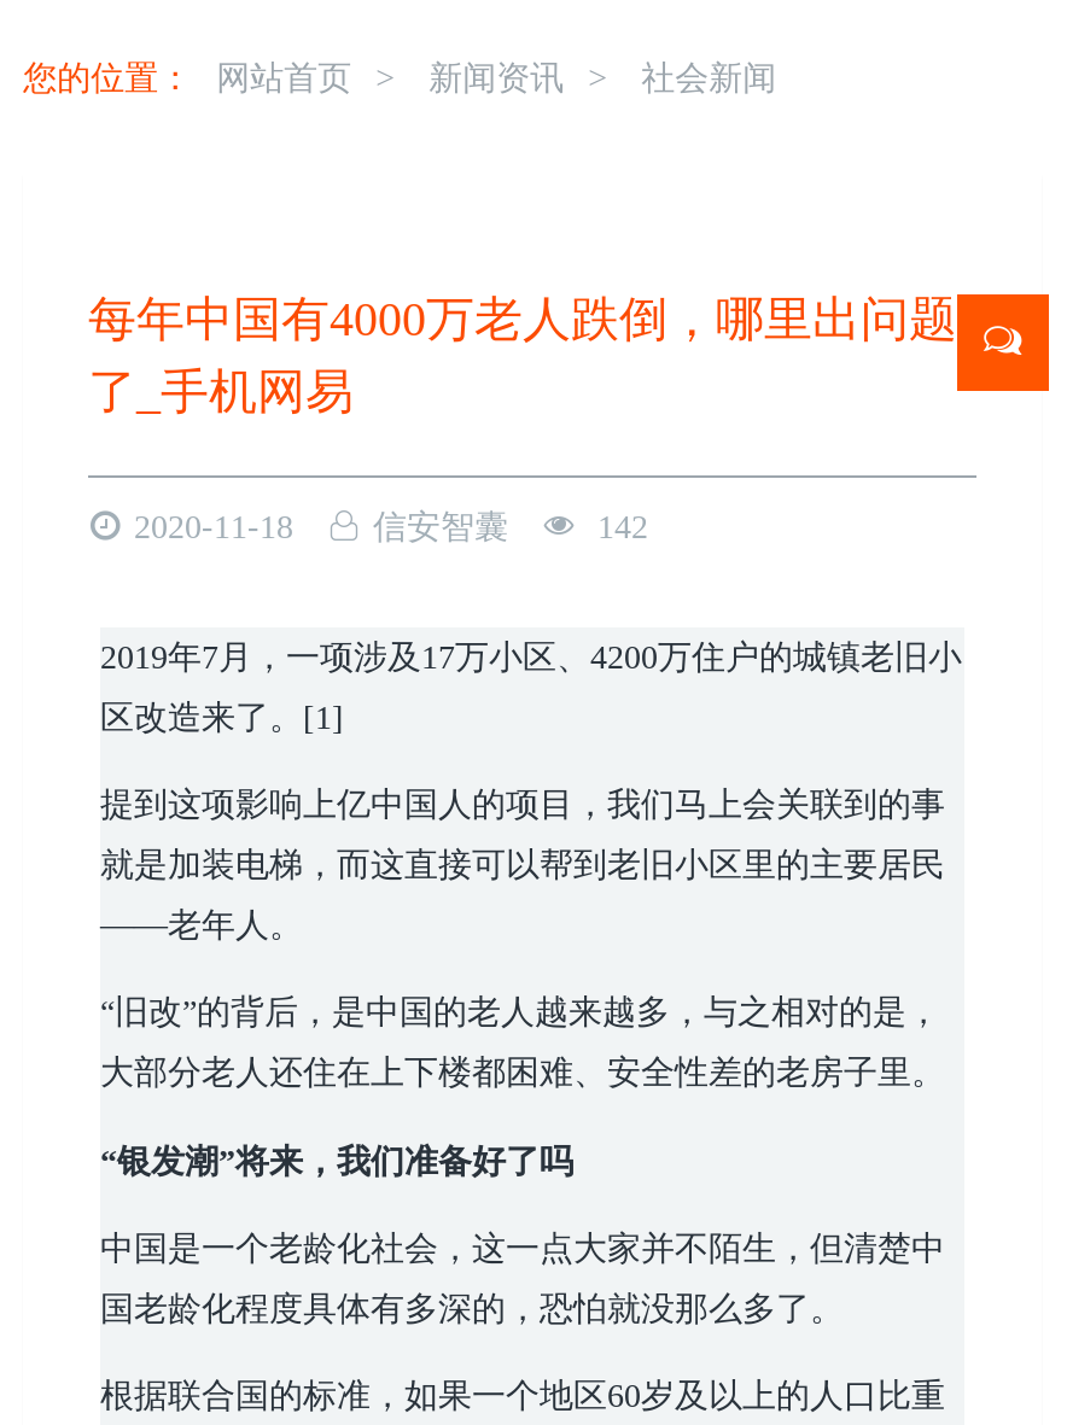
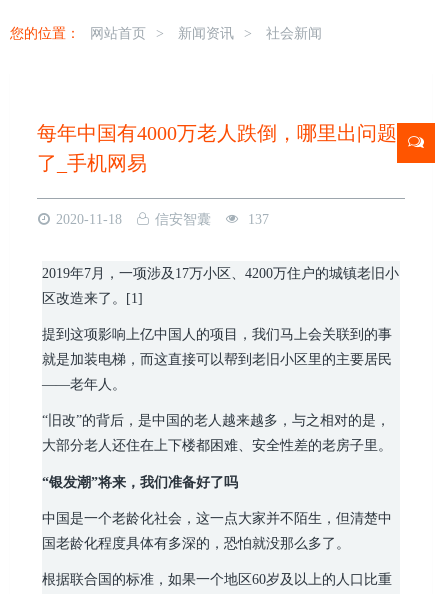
[588,509,648,545] 142 -> [244,212,269,227] 137

